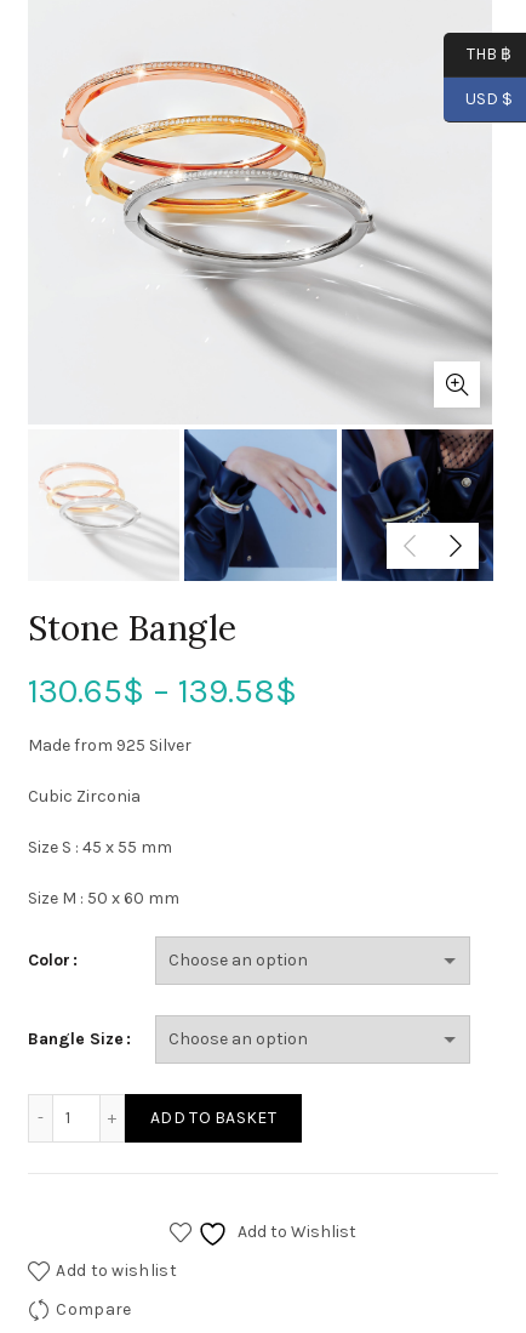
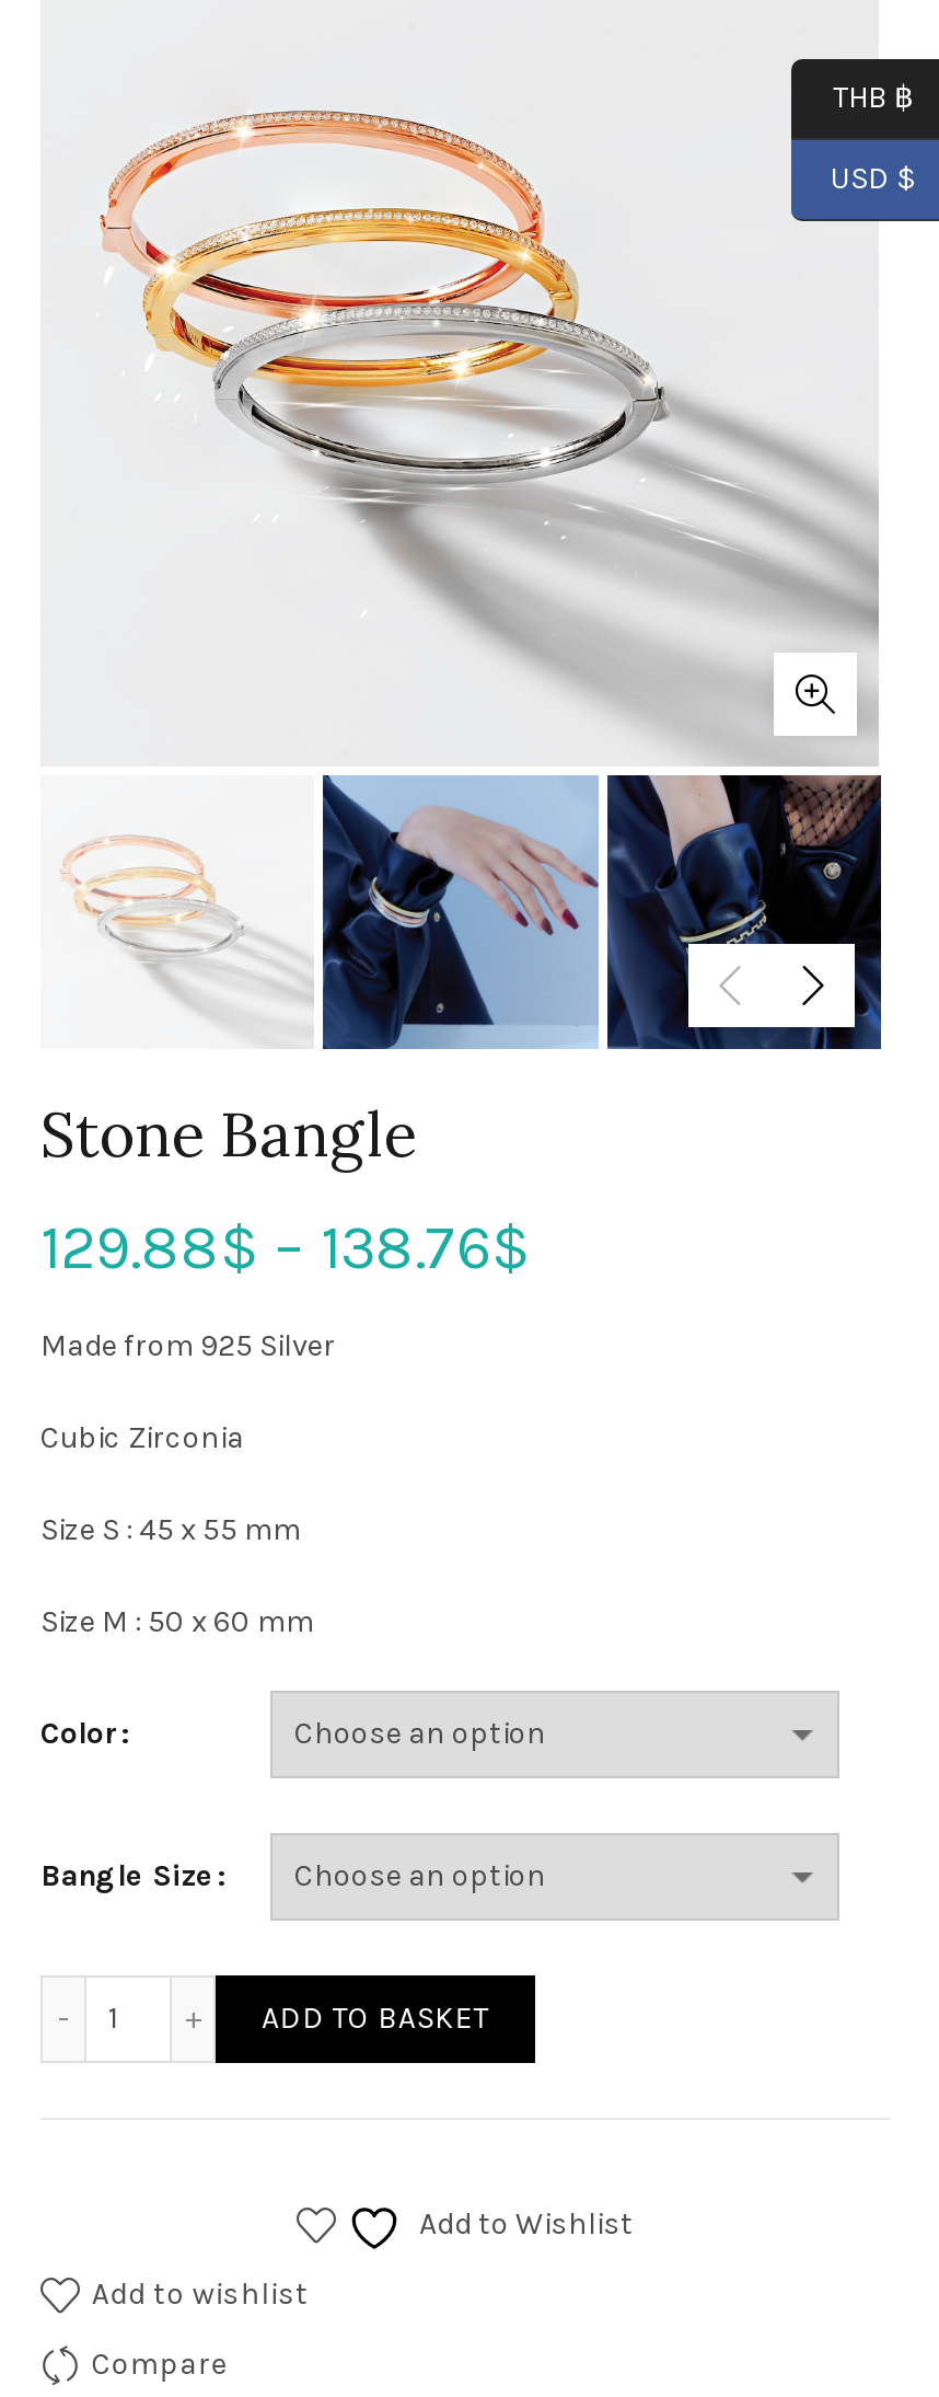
[28,671,297,711] 130.65$ – 139.58$ -> [40,1212,531,1284] 129.88$ – 138.76$

